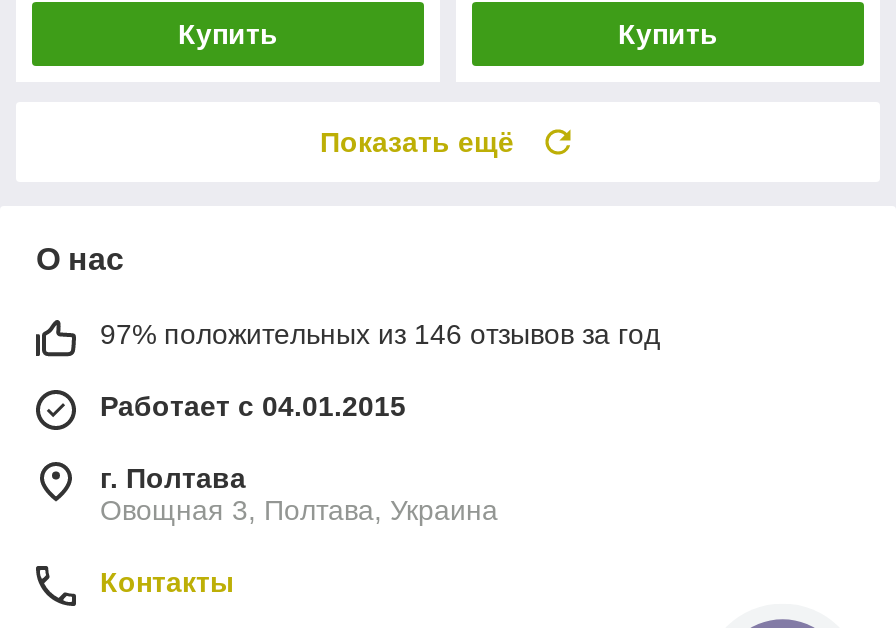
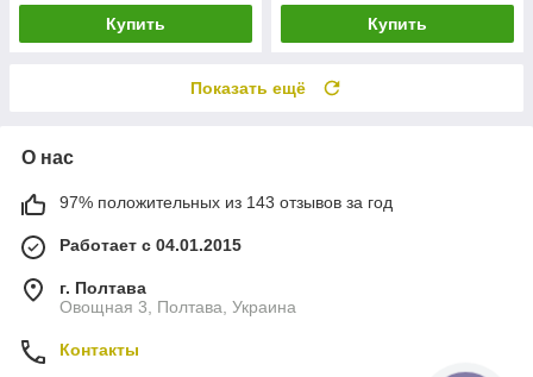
[100,318,660,350] 97% положительных из 146 отзывов за год -> [59,192,393,211] 97% положительных из 143 отзывов за год

